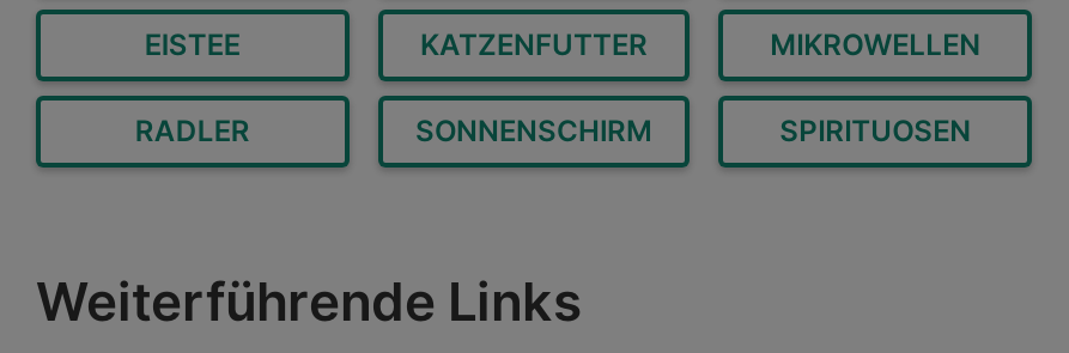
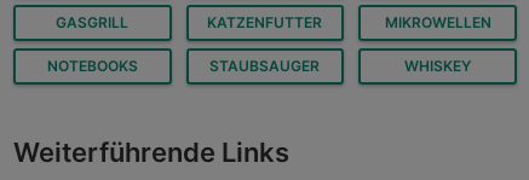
[144,27,240,63] EISTEE -> [56,14,129,32] GASGRILL
[135,113,971,149] RADLER | SONNENSCHIRM | SPIRITUOSEN -> [47,57,471,75] NOTEBOOKS | STAUBSAUGER | WHISKEY

